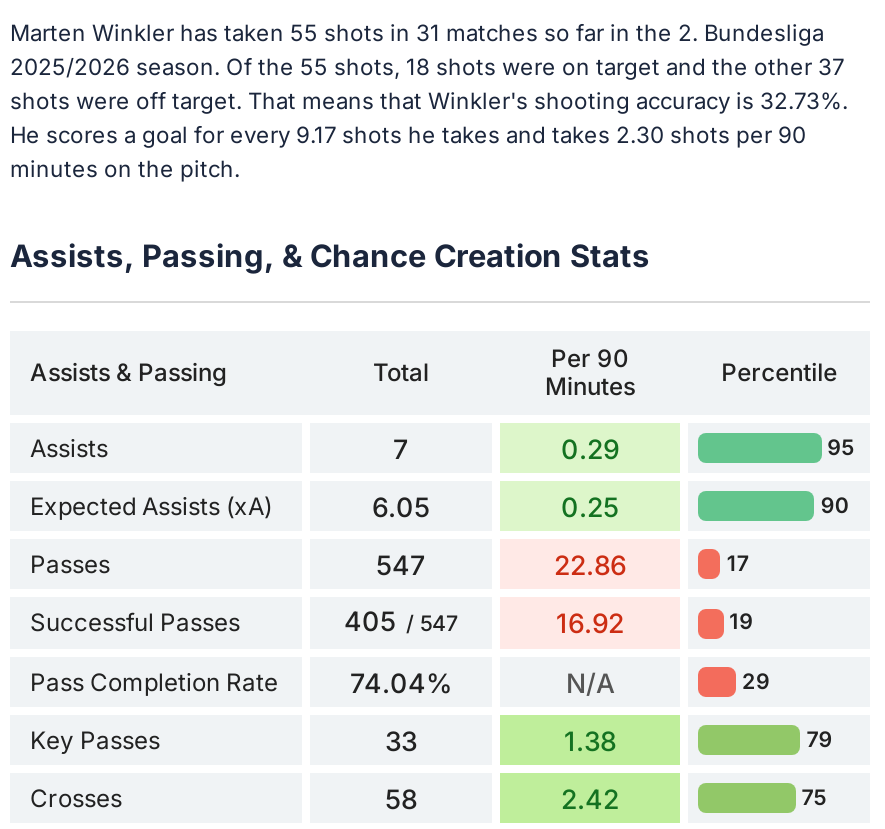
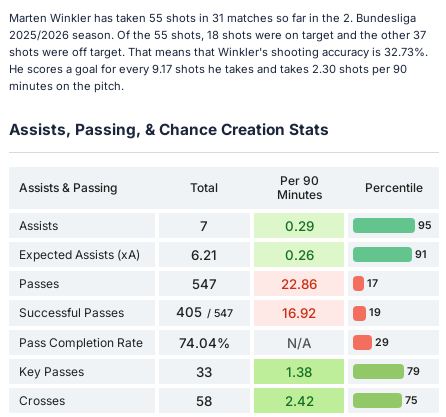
[372,491,430,523] 6.05 -> [191,247,217,263] 6.21
[561,491,619,523] 0.25 -> [284,247,313,263] 0.26
[821,493,849,519] 90 -> [415,248,427,261] 91

